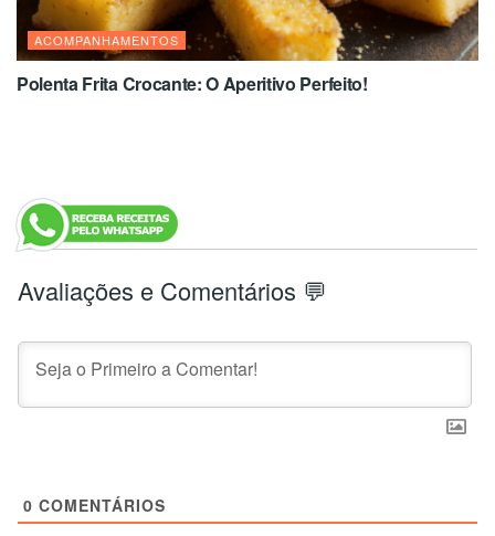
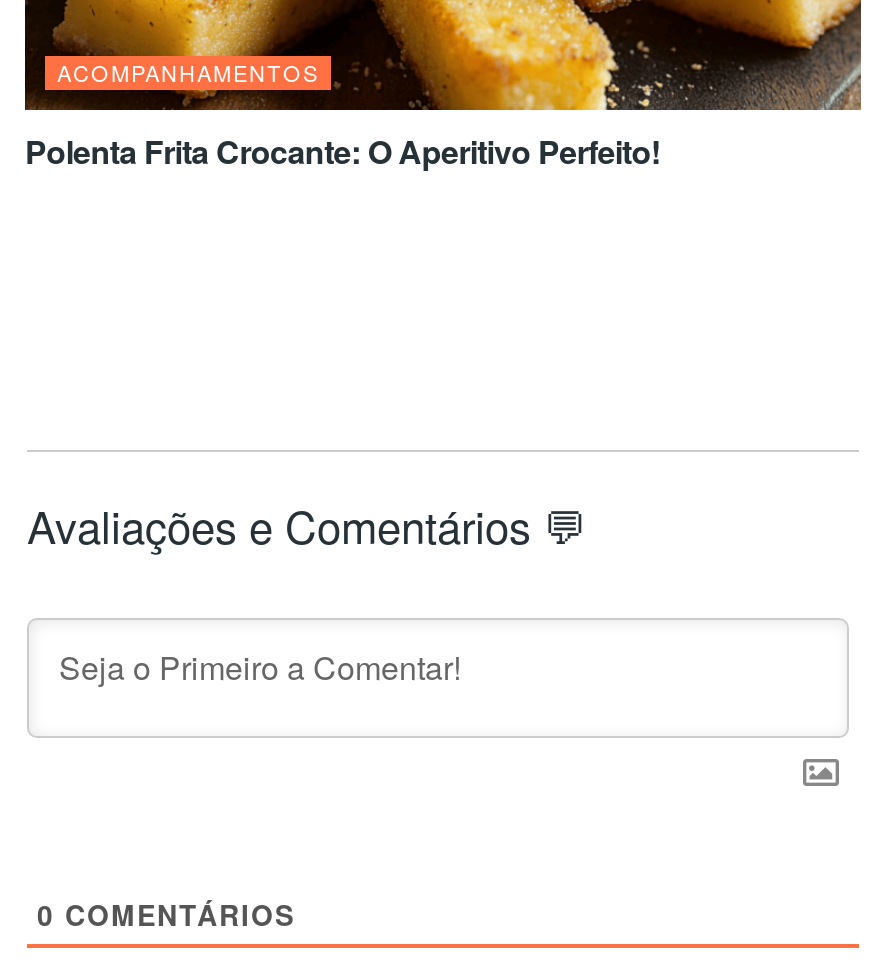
[20,202,179,248] [image] -> none

